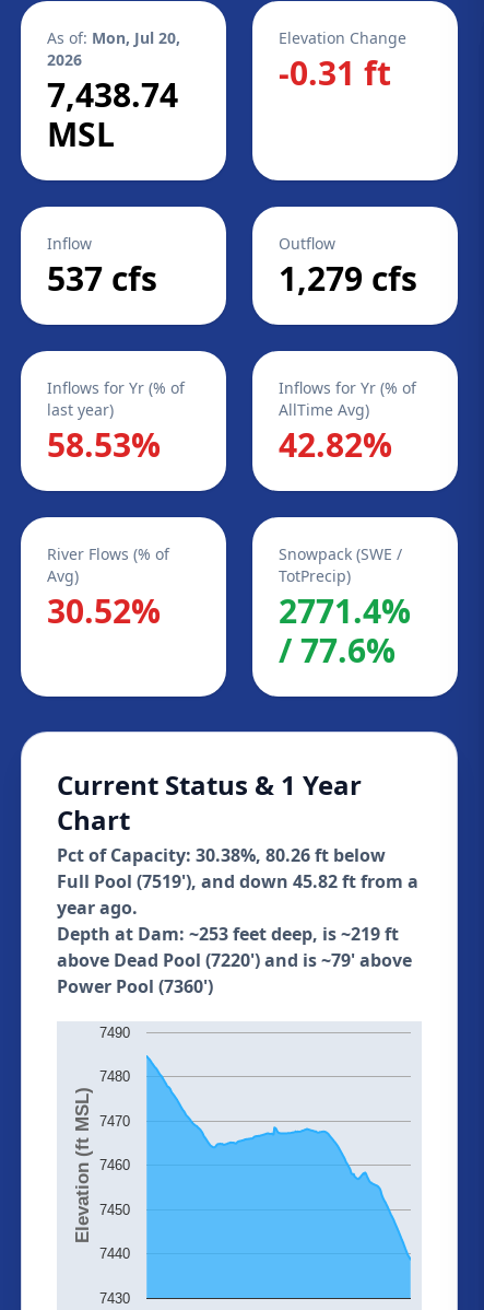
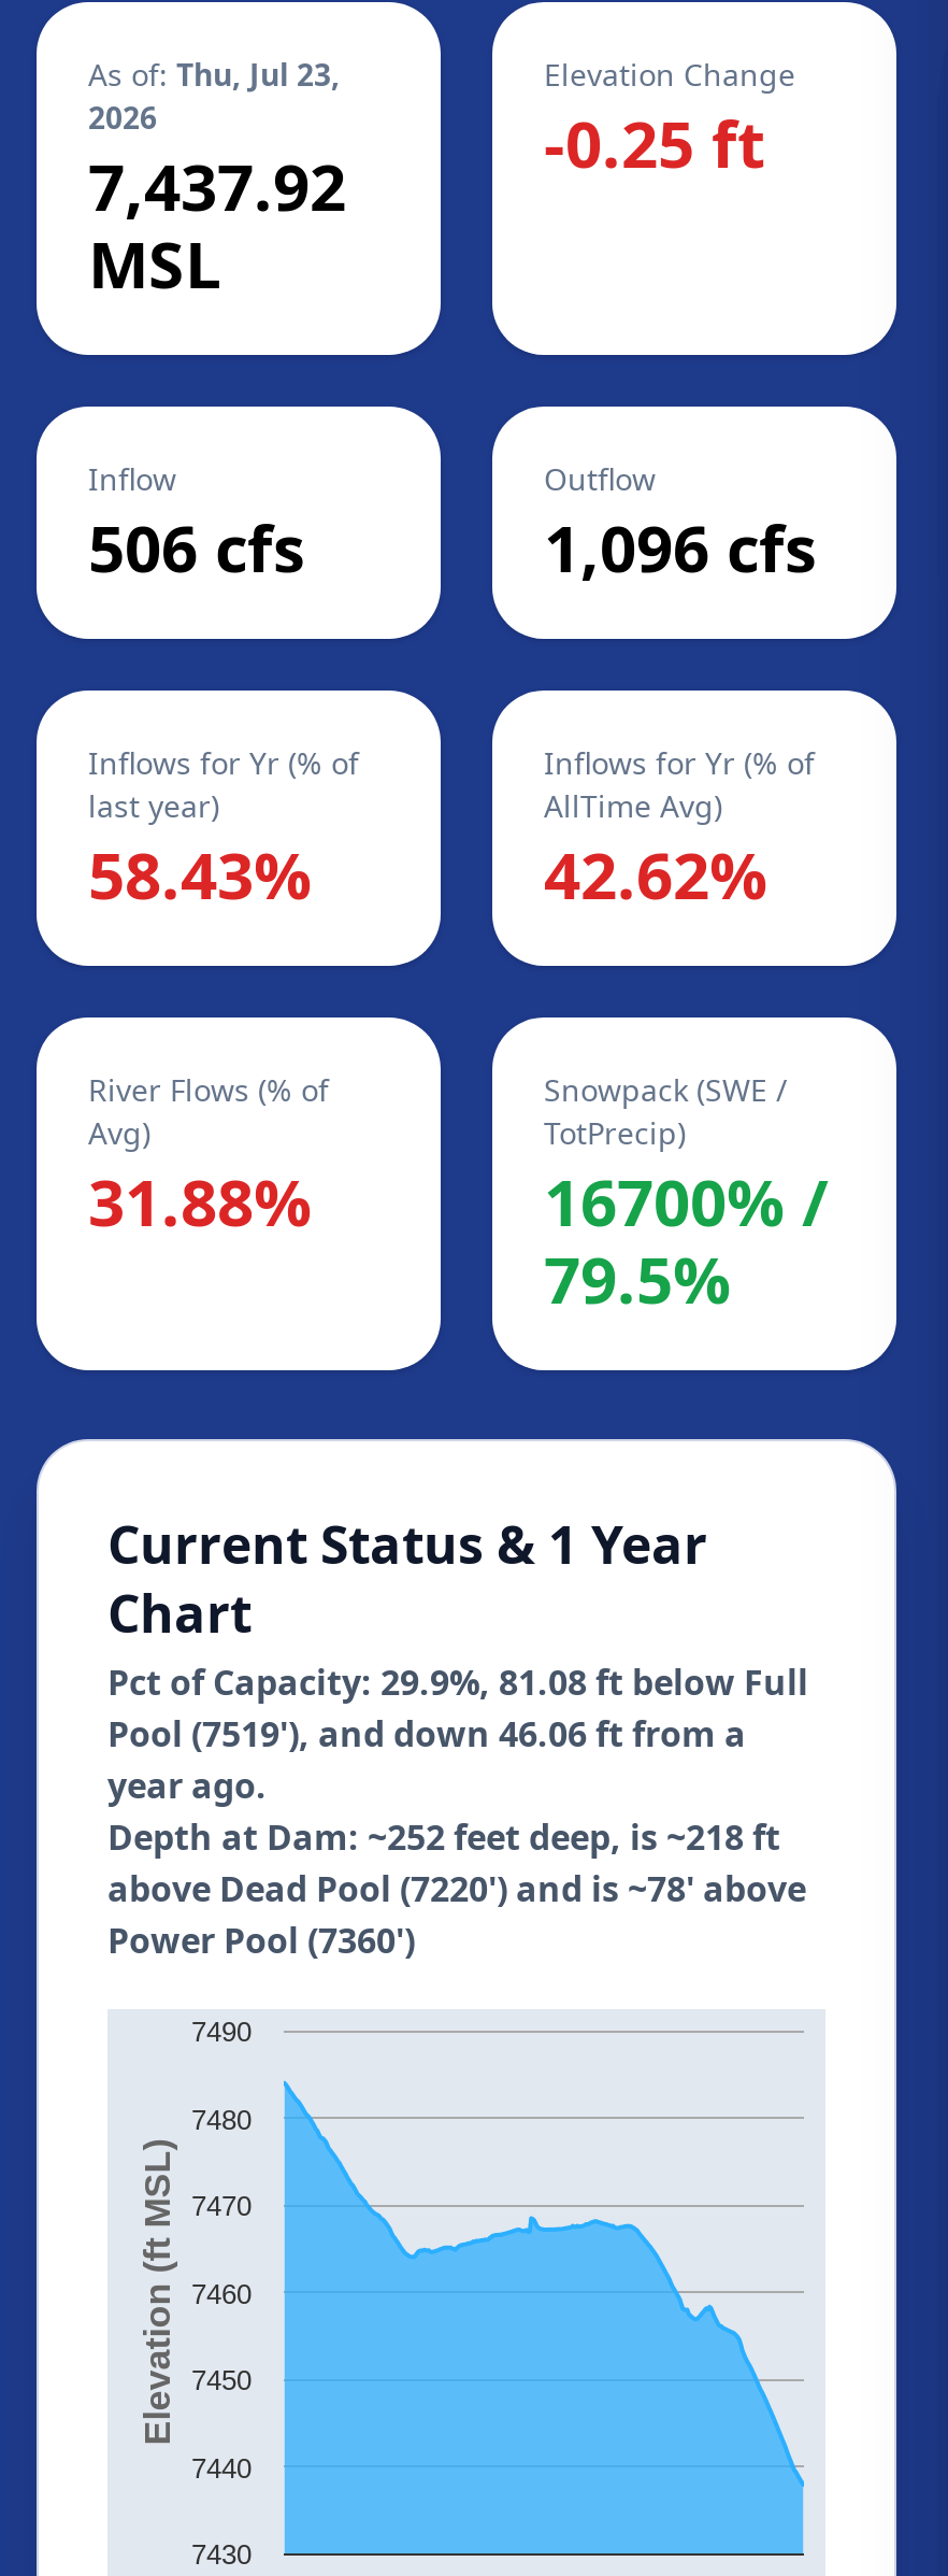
[47,27,180,48] As of: Mon, Jul 20, -> [88,54,340,95] As of: Thu, Jul 23,
[279,50,391,95] -0.31 ft -> [544,99,765,187] -0.25 ft
[47,72,178,117] 7,438.74 -> [88,142,346,230] 7,437.92
[47,256,157,301] 537 cfs -> [88,503,305,592] 506 cfs
[279,256,417,301] 1,279 cfs -> [544,503,817,592] 1,096 cfs
[47,422,161,467] 58.53% -> [88,830,312,919] 58.43%
[279,422,392,467] 42.82% -> [544,830,767,919] 42.62%
[47,588,161,633] 30.52% -> [88,1157,312,1246] 31.88%
[279,588,411,672] 2771.4% | / 77.6% -> [544,1157,828,1323] 16700% / | 79.5%
[57,843,418,893] Pct of Capacity: 30.38%, 80.26 ft below | Full Pool (7519'), and down 45.82 ft from a -> [107,1659,808,1757] Pct of Capacity: 29.9%, 81.08 ft below Full | Pool (7519'), and down 46.06 ft from a
[57,922,399,946] Depth at Dam: ~253 feet deep, is ~219 ft -> [107,1813,780,1861] Depth at Dam: ~252 feet deep, is ~218 ft
[57,948,412,972] above Dead Pool (7220') and is ~79' above -> [107,1865,806,1912] above Dead Pool (7220') and is ~78' above

